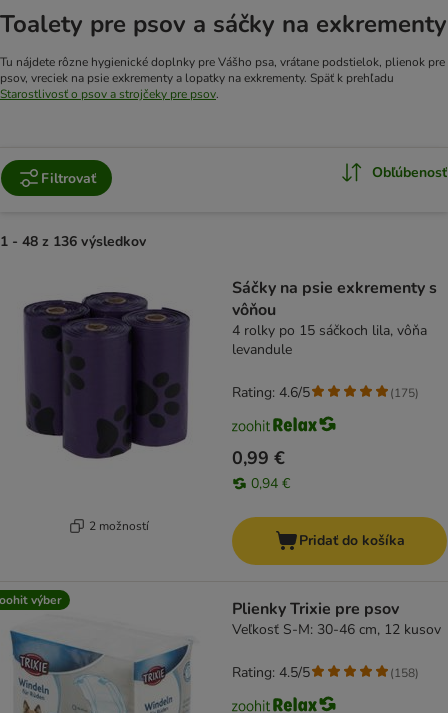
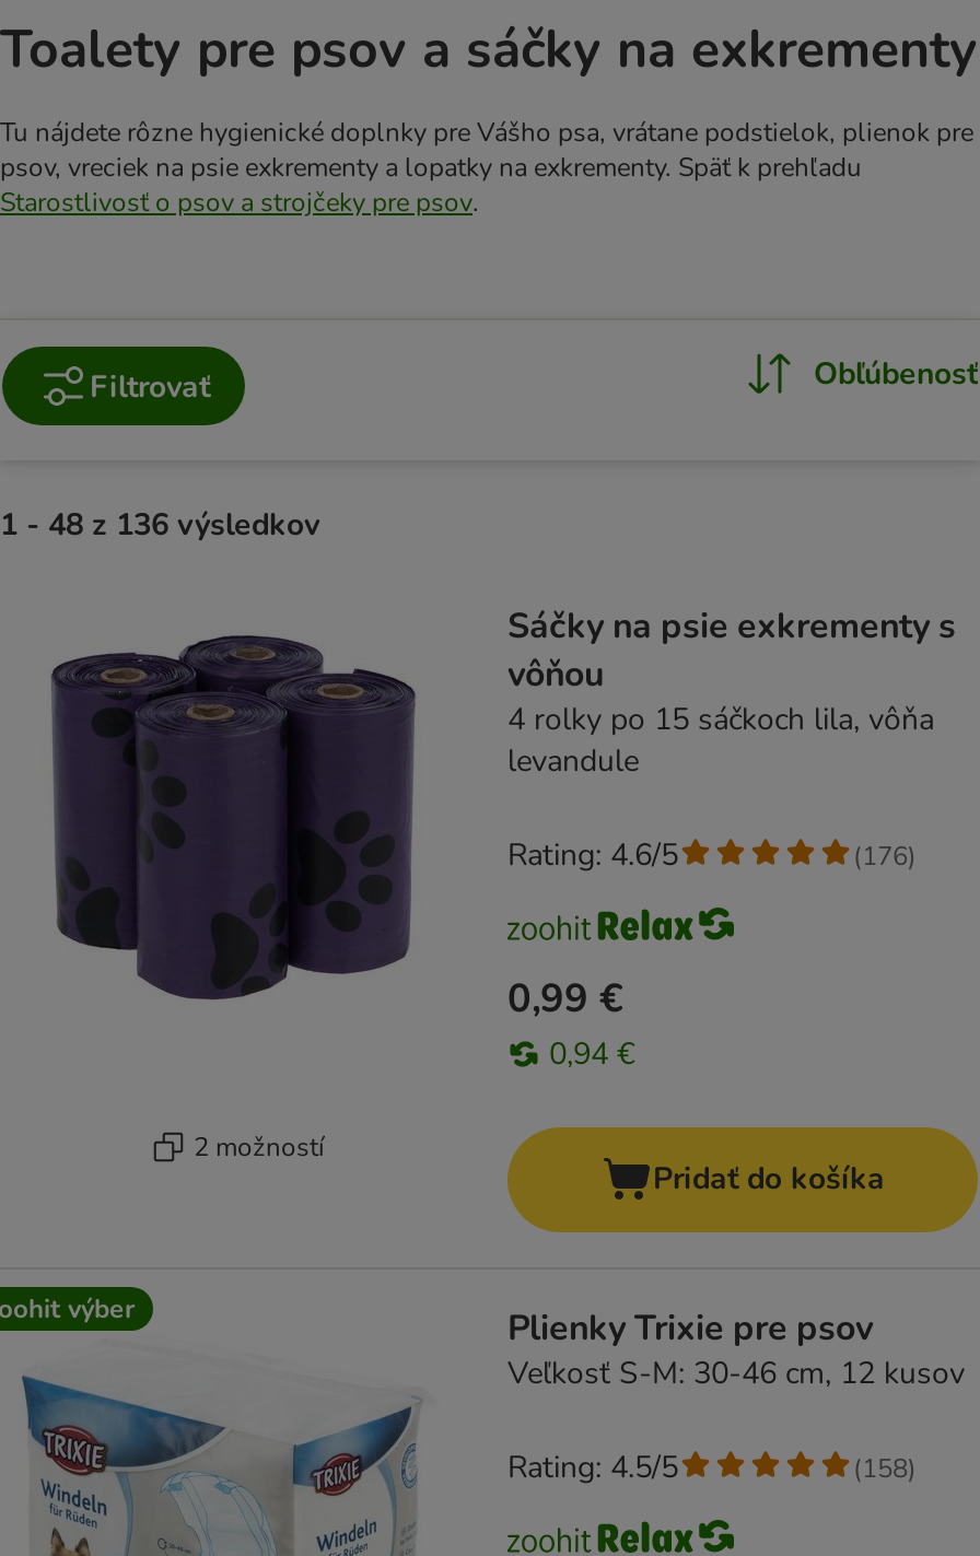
[390,385,419,401] (175) -> [853,838,917,873] (176)

